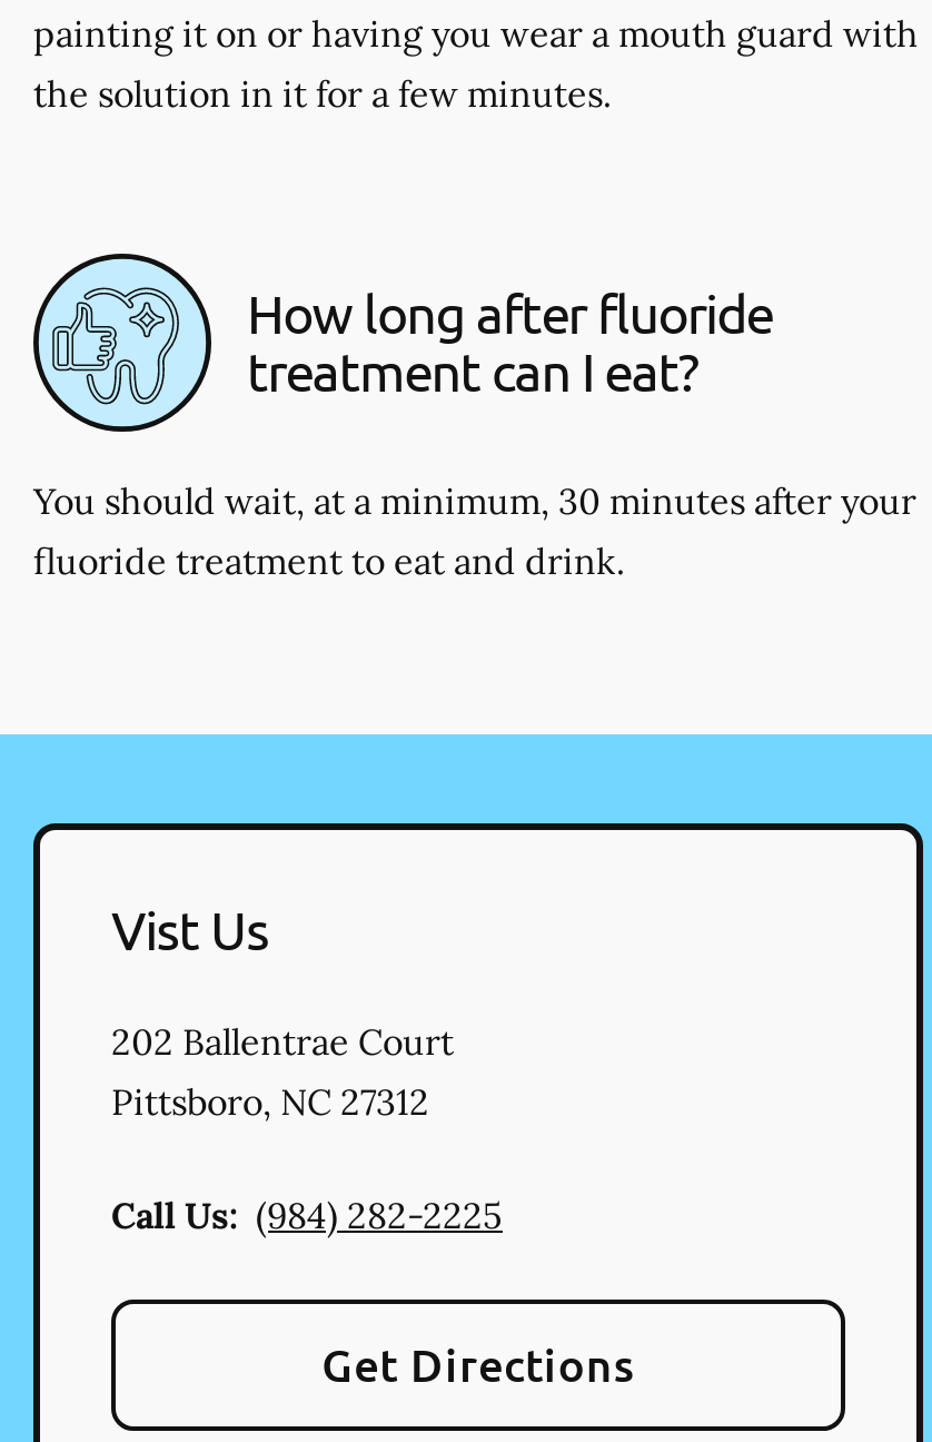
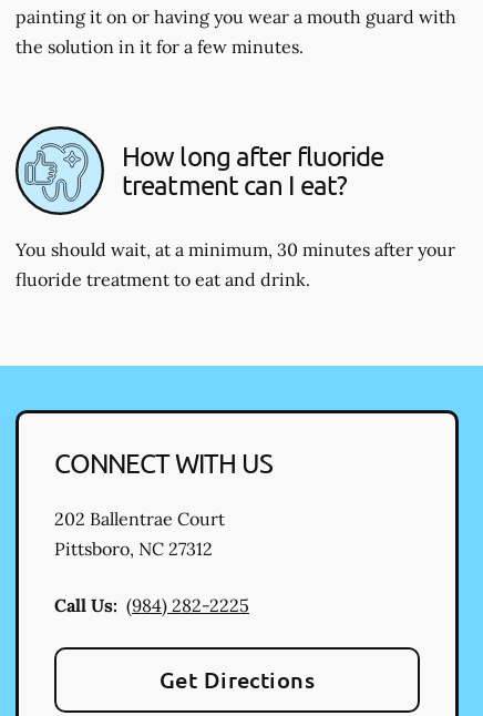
[111,896,268,960] Vist Us -> [54,446,273,478] CONNECT WITH US

